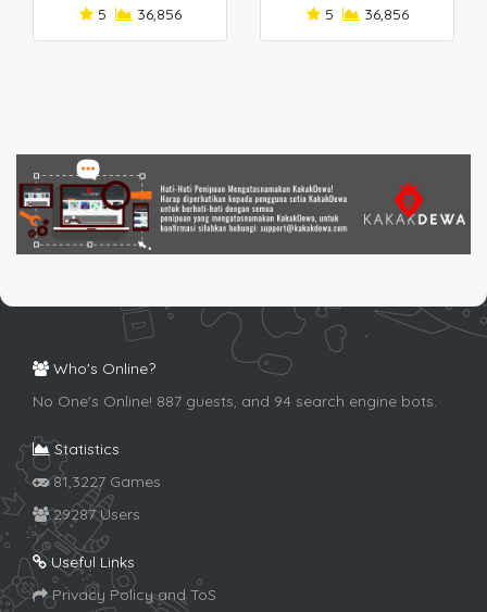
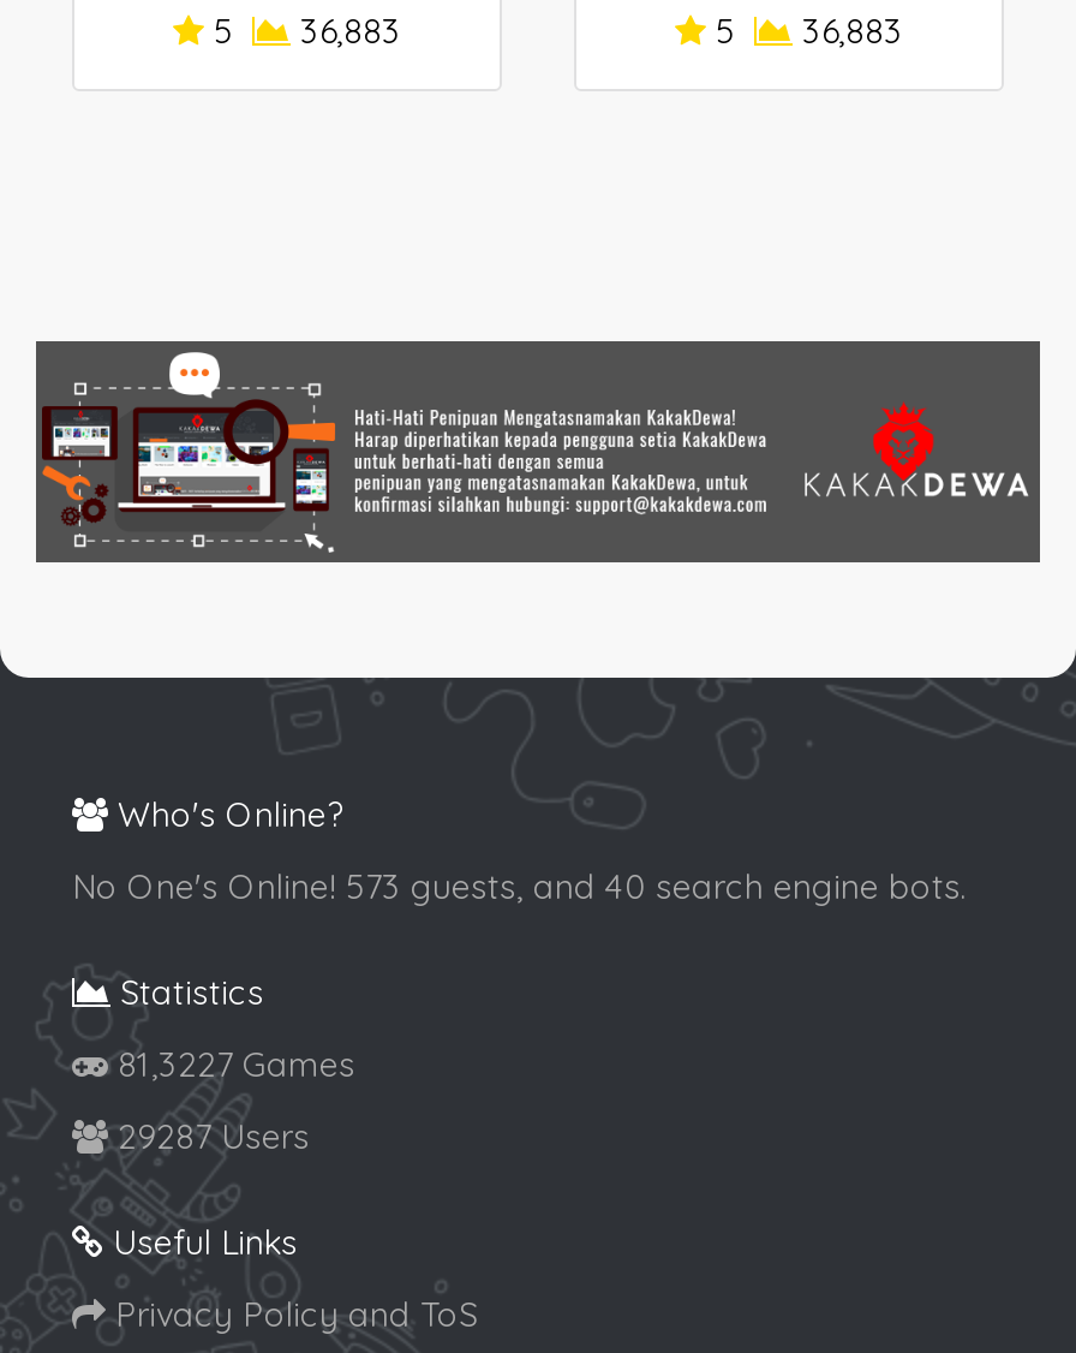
[93,4,181,23] 5 36,856 -> [204,9,401,52] 5 36,883
[320,4,408,23] 5 36,856 -> [706,9,903,52] 5 36,883
[33,392,437,411] No One's Online! 887 guests, and 94 search engine bots. -> [72,866,968,909] No One's Online! 573 guests, and 40 search engine bots.

